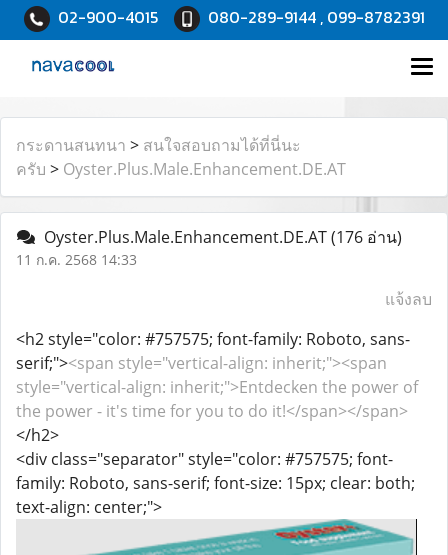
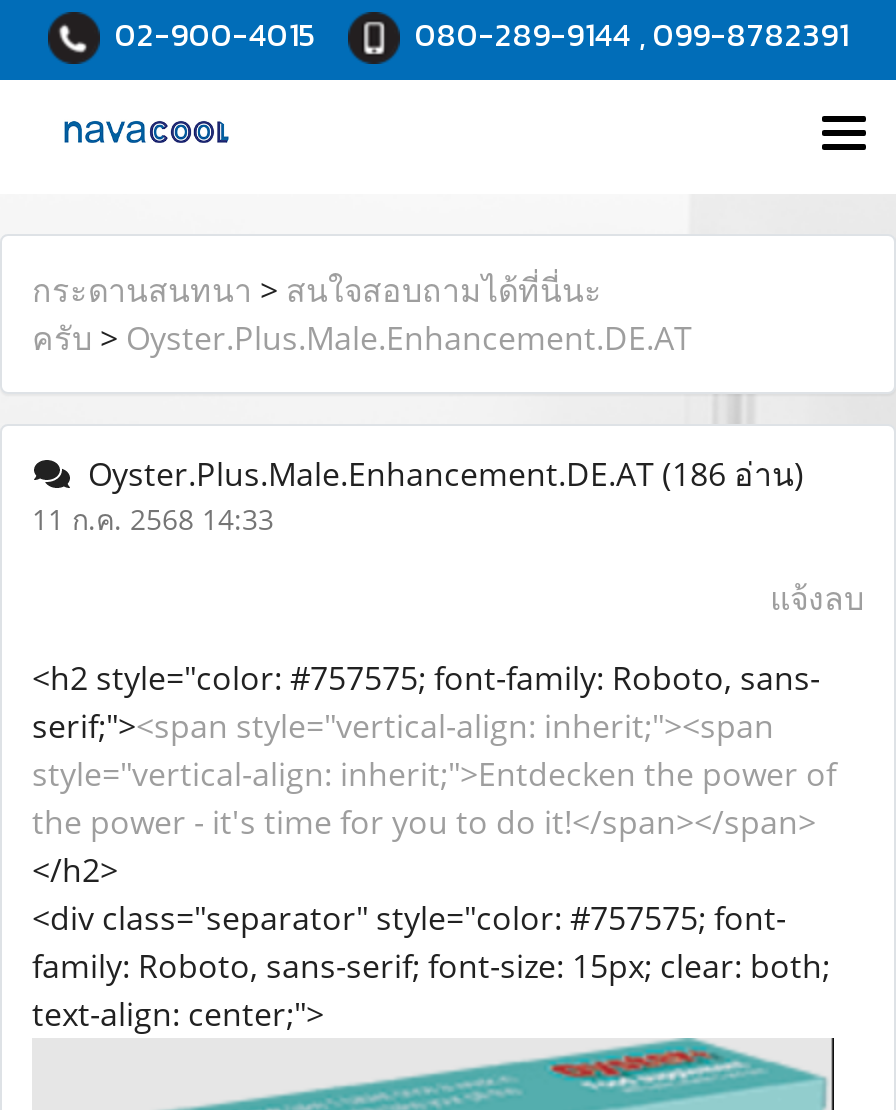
[36,226,402,248] Oyster.Plus.Male.Enhancement.DE.AT (176 อ่าน) -> [72,452,804,496] Oyster.Plus.Male.Enhancement.DE.AT (186 อ่าน)

